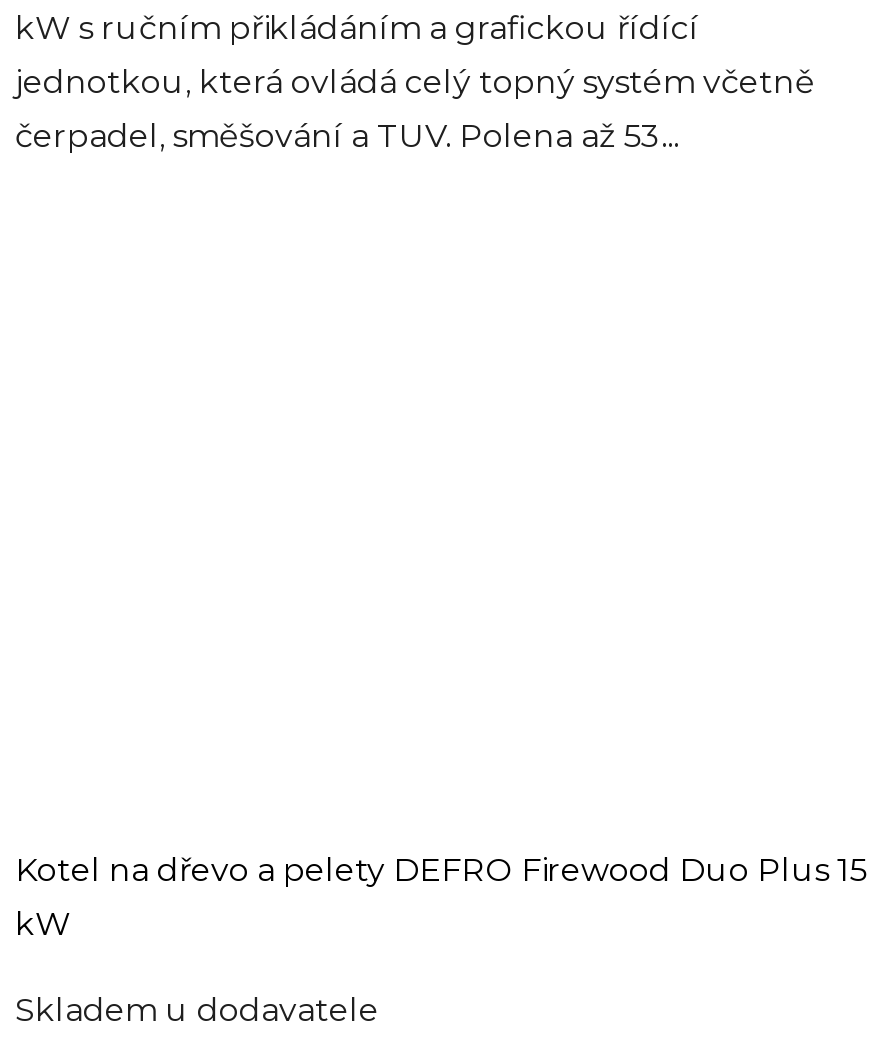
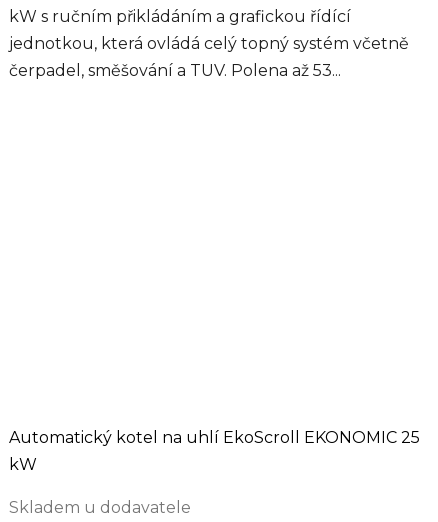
[15,851,867,889] Kotel na dřevo a pelety DEFRO Firewood Duo Plus 15 -> [9,428,420,447] Automatický kotel na uhlí EkoScroll EKONOMIC 25

